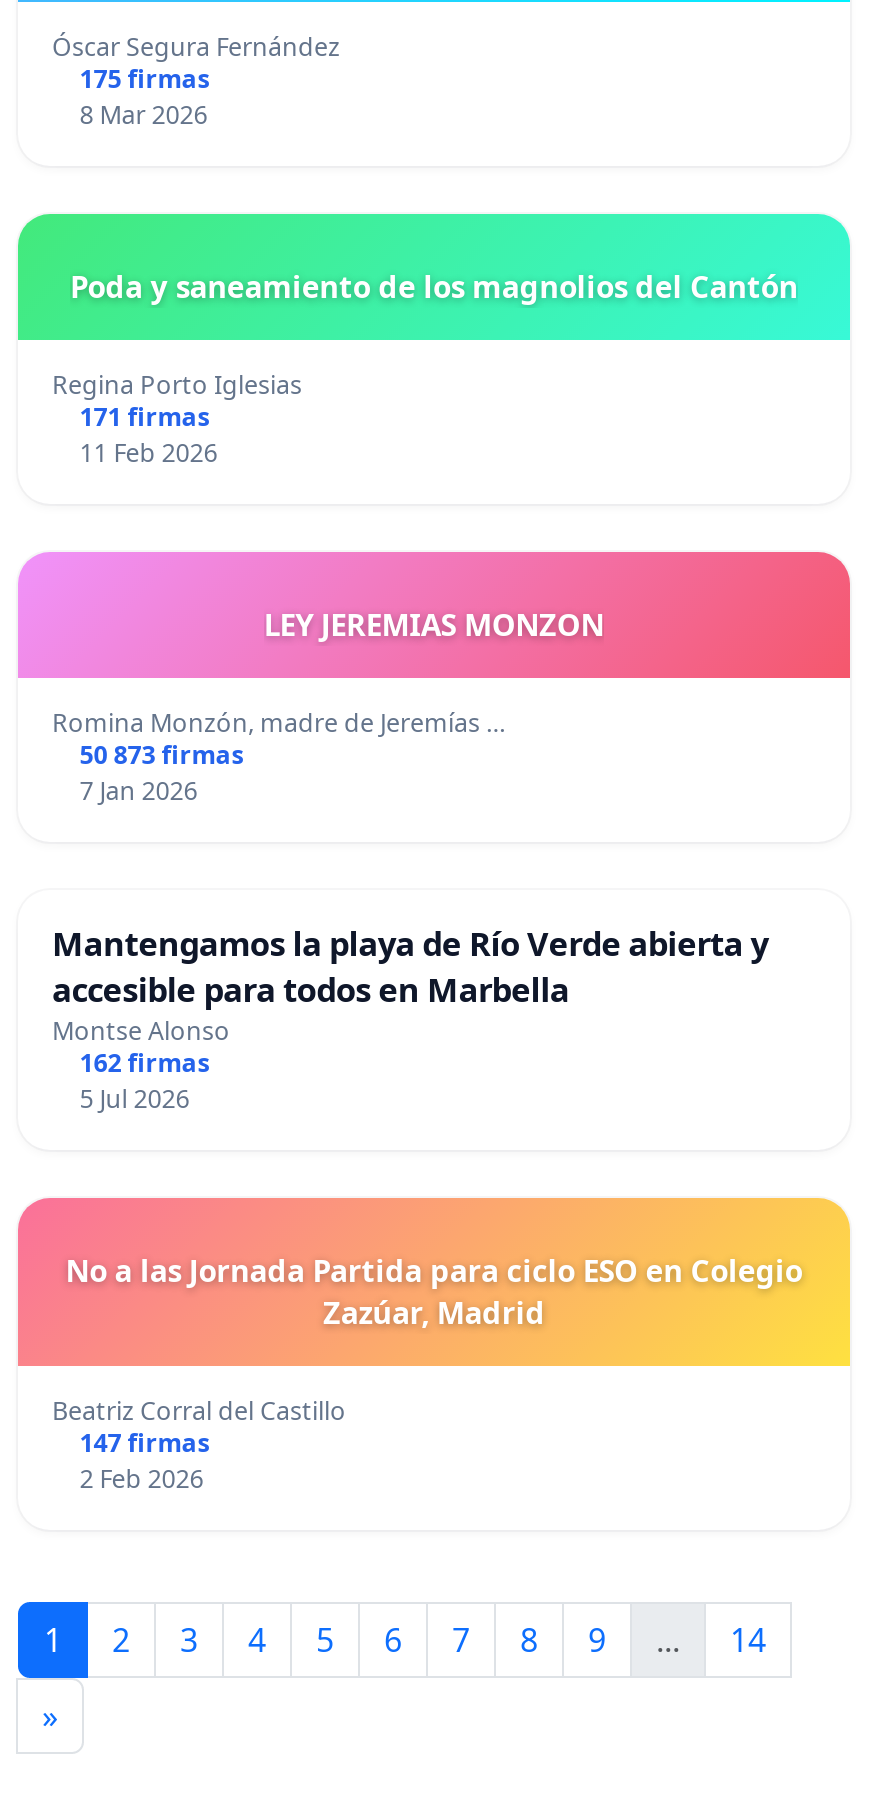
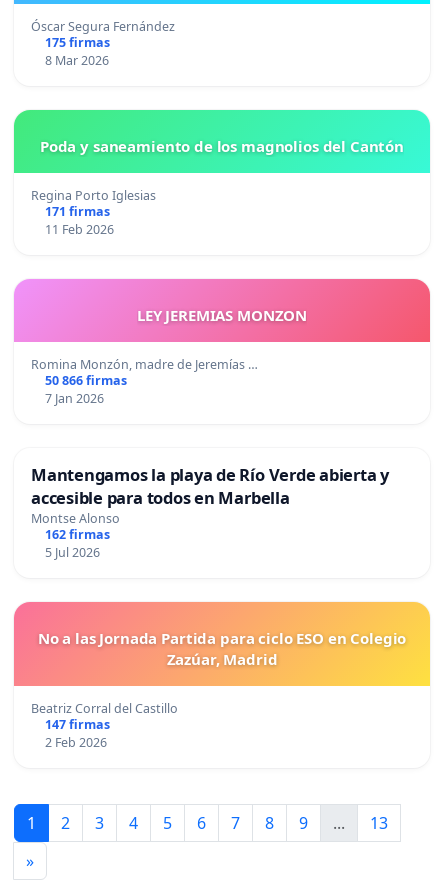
[80,739,244,773] 50 873 firmas -> [45,372,127,389] 50 866 firmas
[730,1618,766,1662] 14 -> [370,812,388,834] 13

